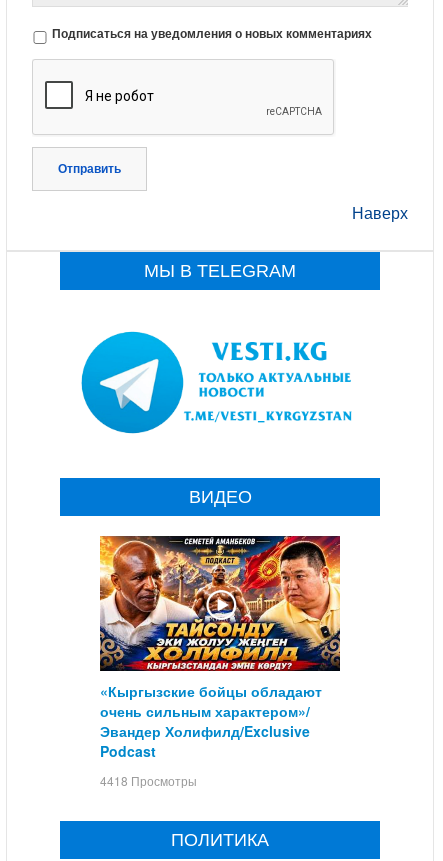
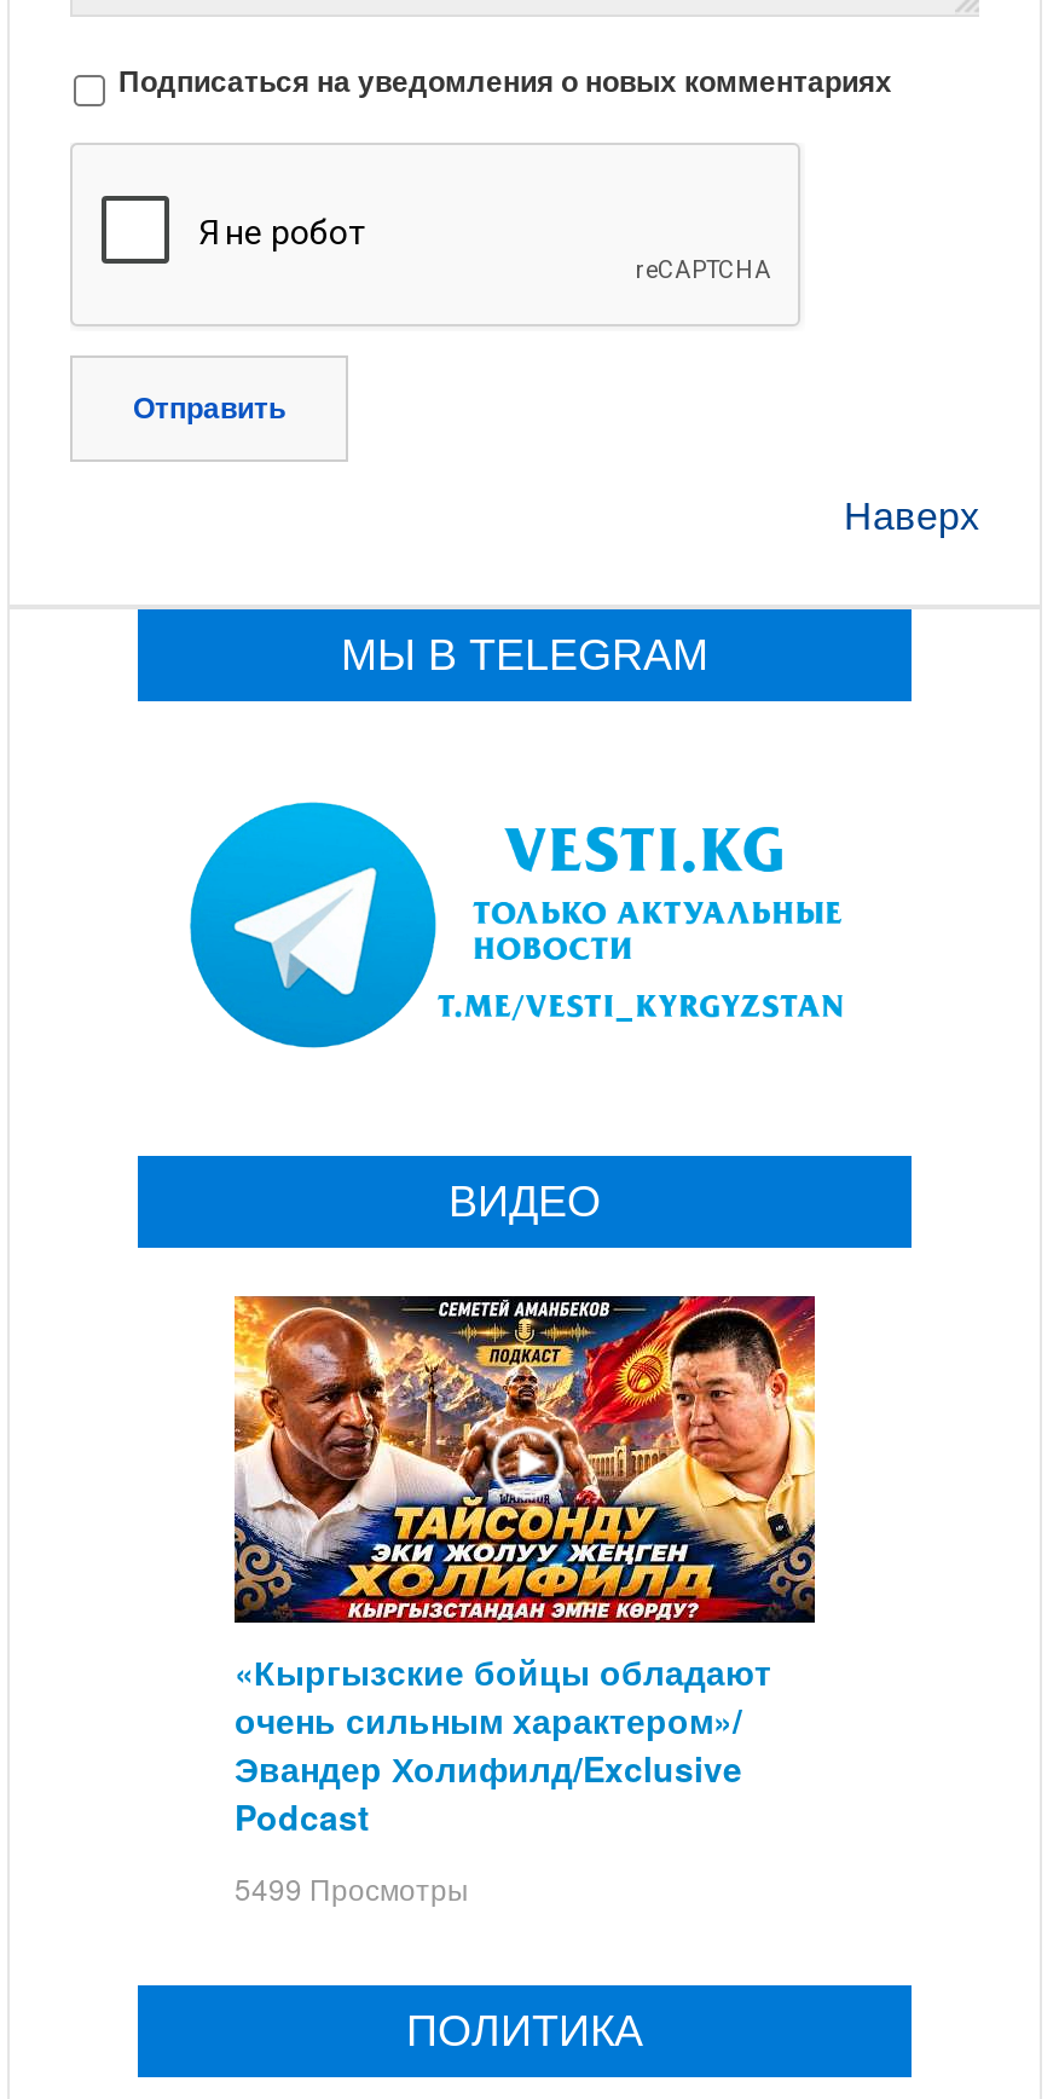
[100,772,197,789] 4418 Просмотры -> [235,1867,469,1908] 5499 Просмотры

